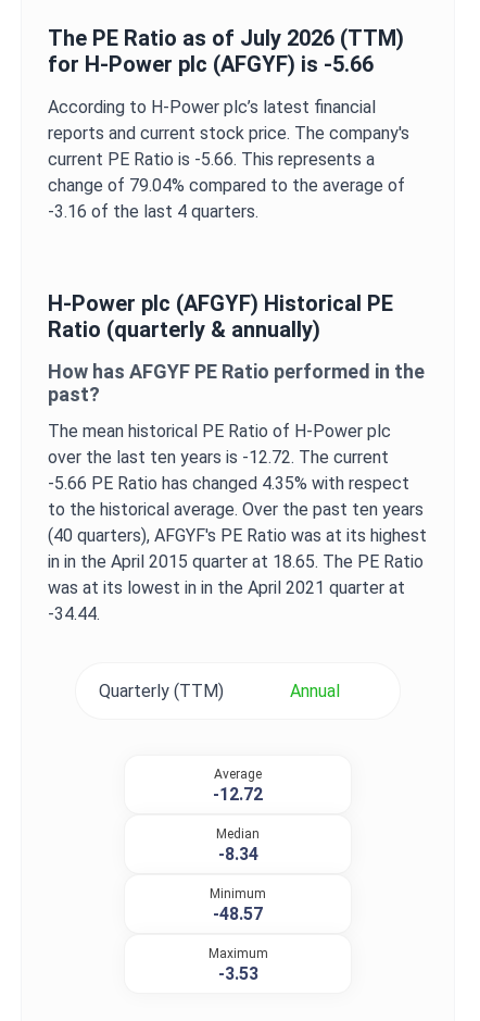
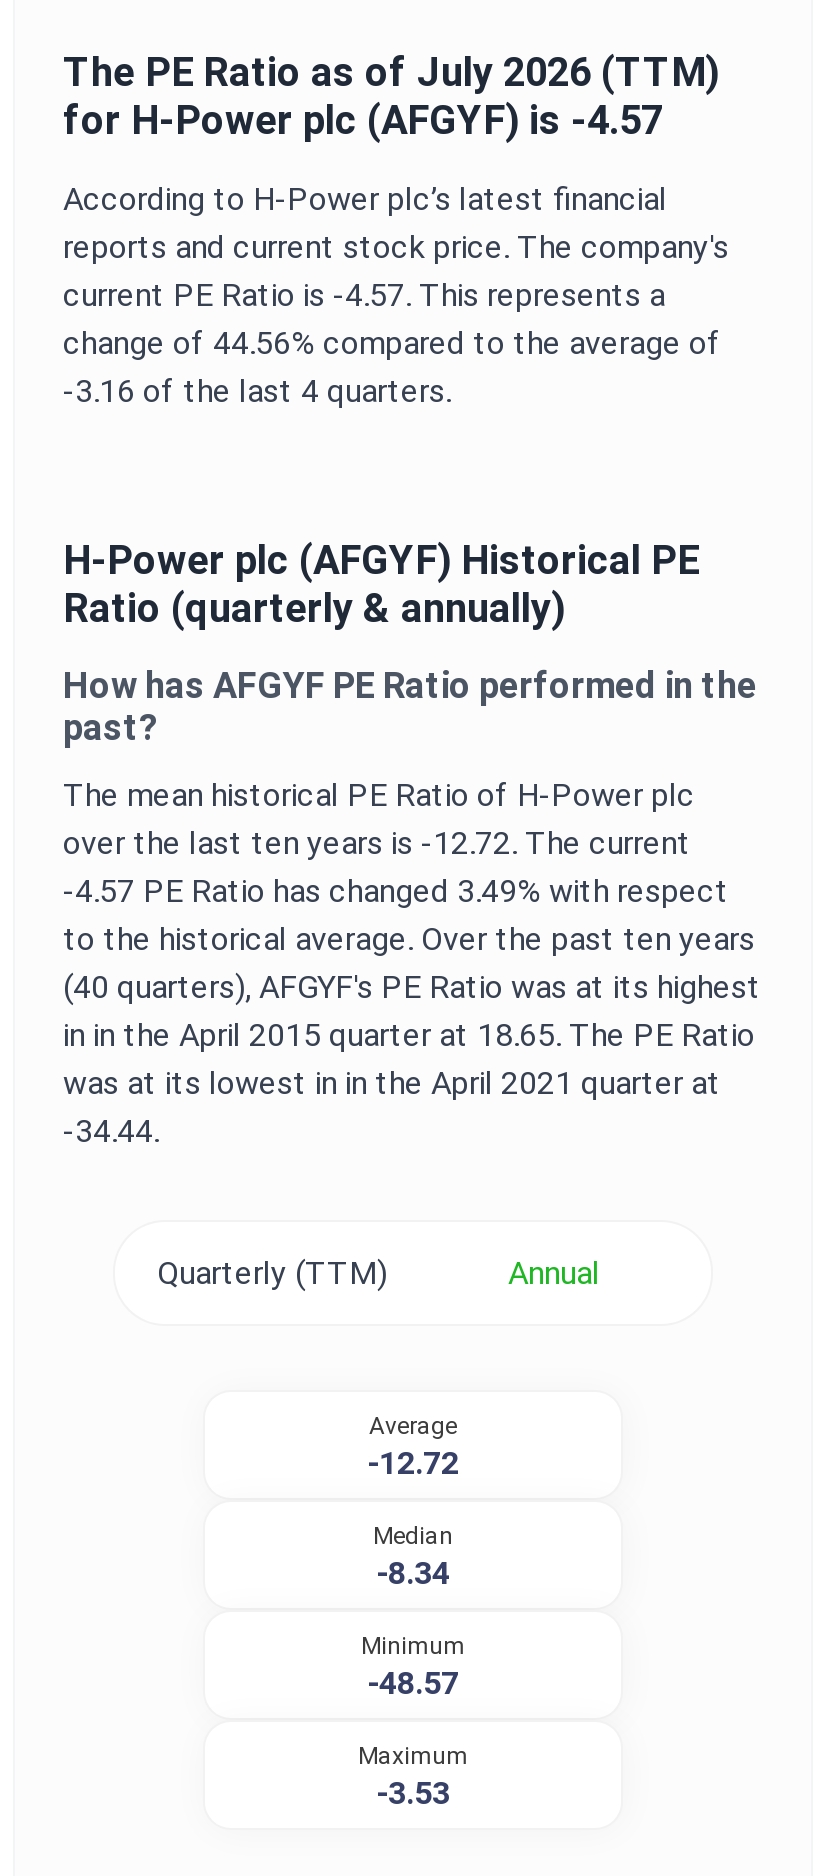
[48,51,374,77] for H-Power plc (AFGYF) is -5.66 -> [63,96,663,144] for H-Power plc (AFGYF) is -4.57
[48,149,375,170] current PE Ratio is -5.66. This represents a -> [63,276,665,314] current PE Ratio is -4.57. This represents a
[48,175,405,196] change of 79.04% compared to the average of -> [63,324,721,362] change of 44.56% compared to the average of
[48,473,409,494] -5.66 PE Ratio has changed 4.35% with respect -> [63,872,729,910] -4.57 PE Ratio has changed 3.49% with respect

